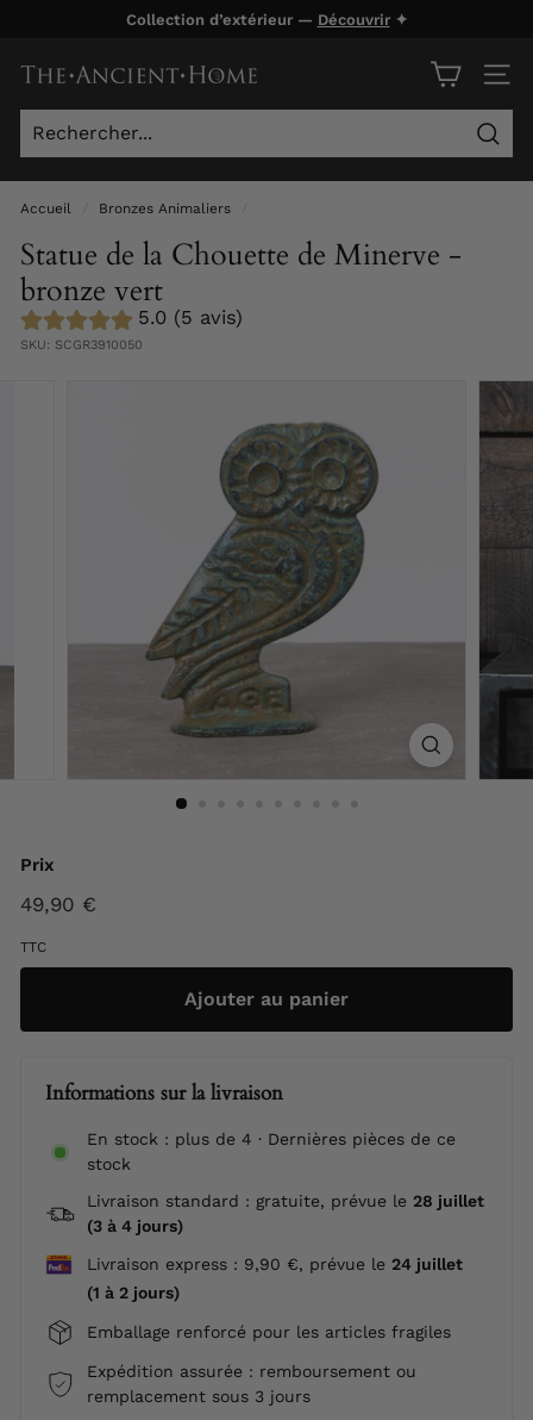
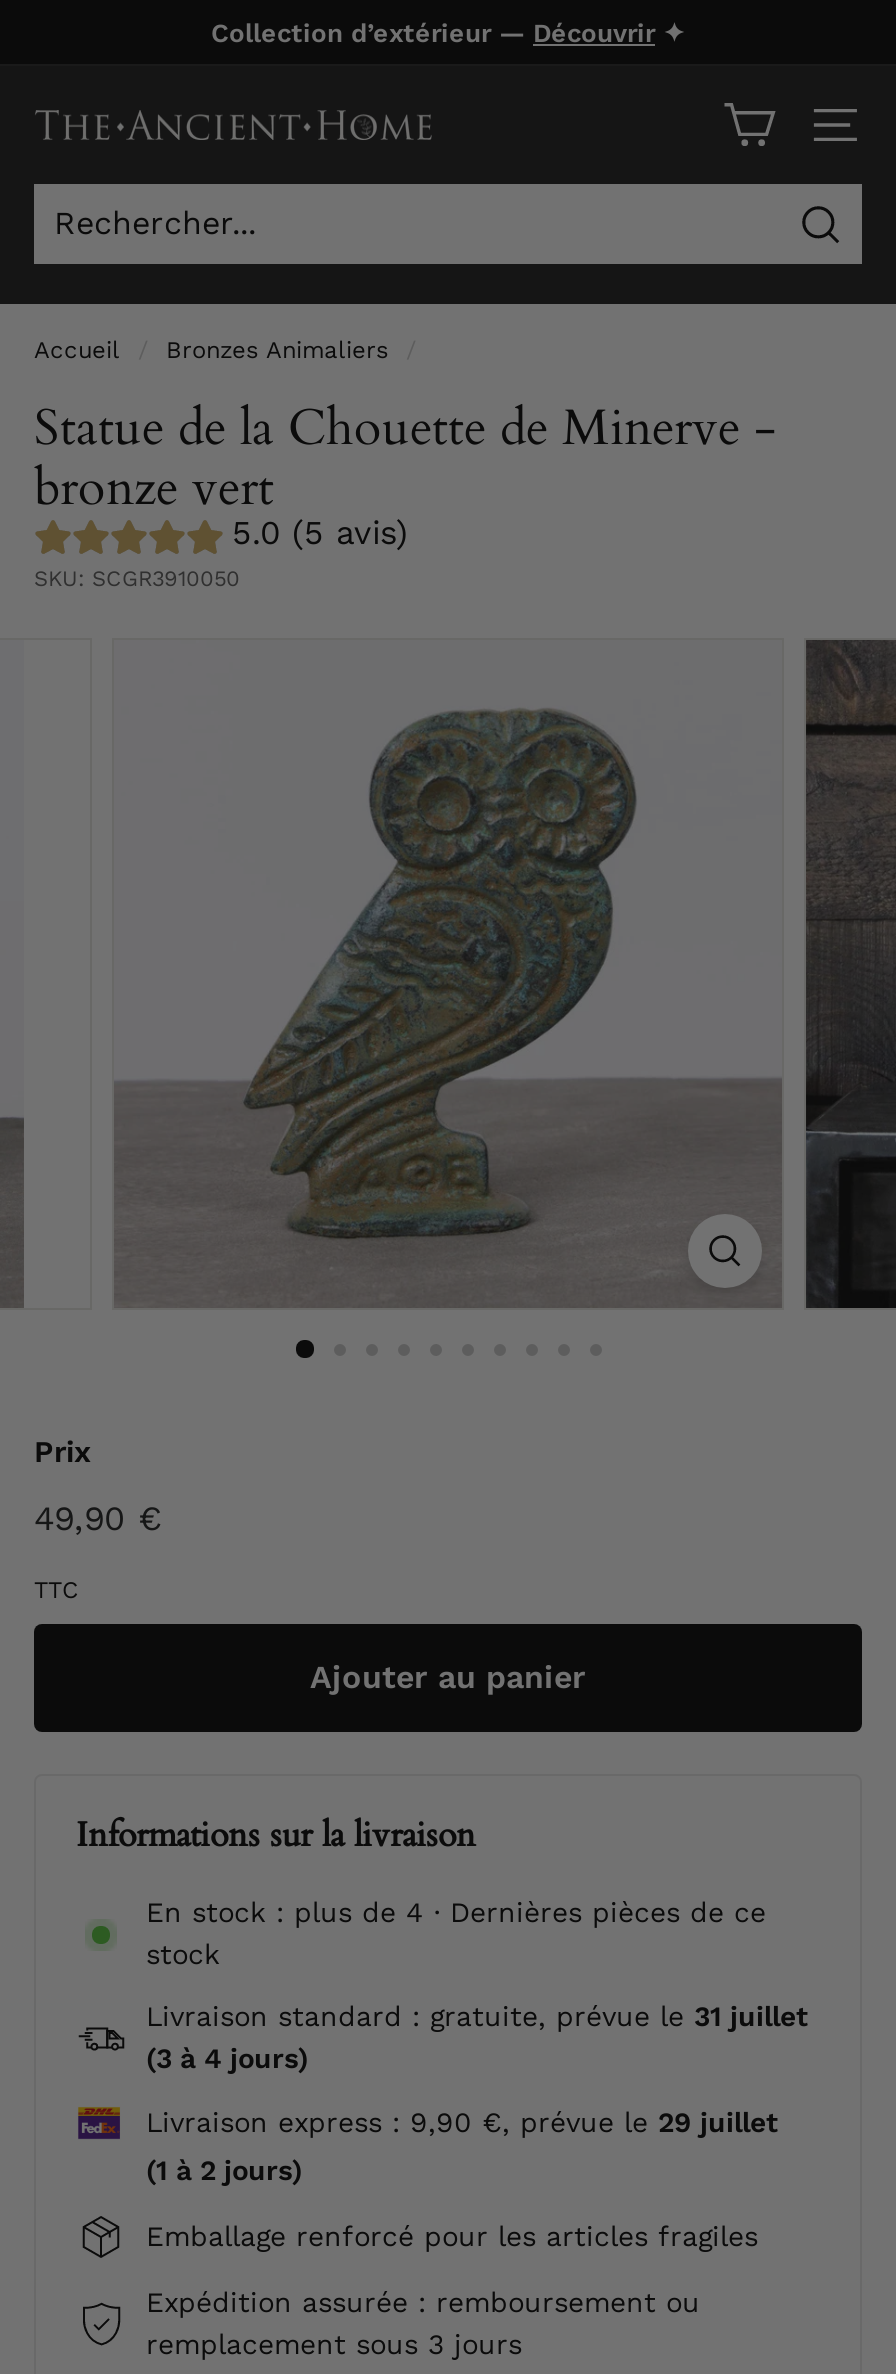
[87,1191,484,1210] Livraison standard : gratuite, prévue le 28 juillet -> [146,2000,808,2032] Livraison standard : gratuite, prévue le 31 juillet
[87,1254,463,1273] Livraison express : 9,90 €, prévue le 24 juillet -> [146,2106,778,2138] Livraison express : 9,90 €, prévue le 29 juillet

